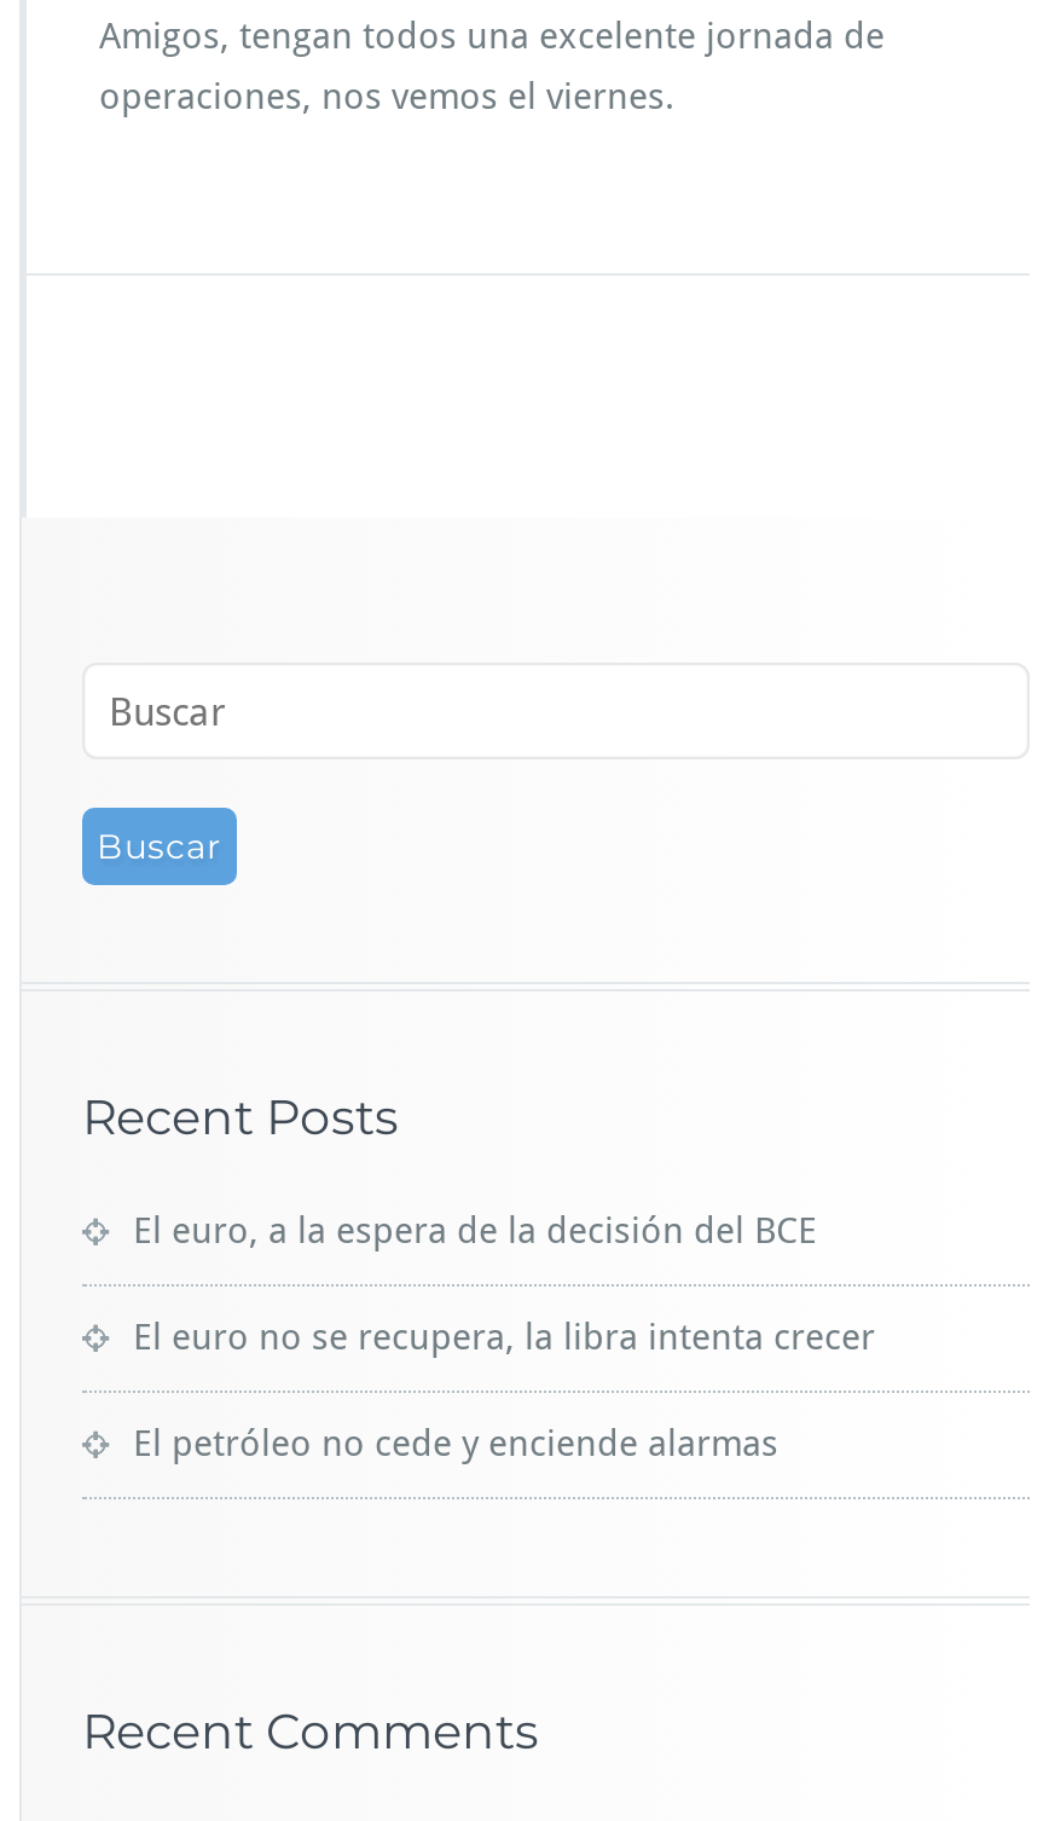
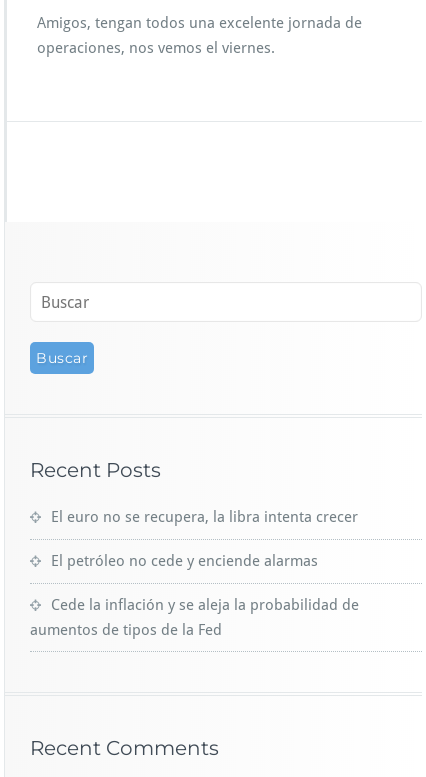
[133,1209,817,1253] El euro, a la espera de la decisión del BCE -> none
moved [133,1316,875,1466] -> [51,508,358,570]: El euro no se recupera, la libra intenta crecer | El petróleo no cede y enciende alarmas
none -> [30,596,359,639] Cede la inflación y se aleja la probabilidad de | aumentos de tipos de la Fed

